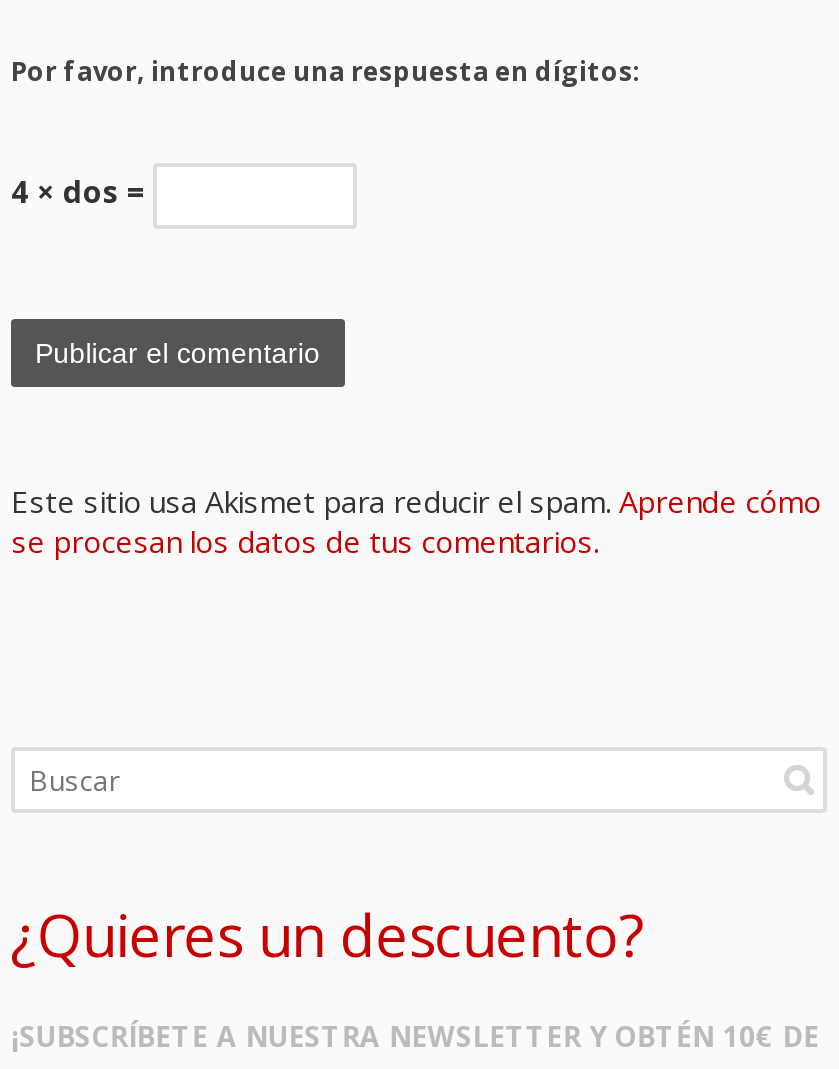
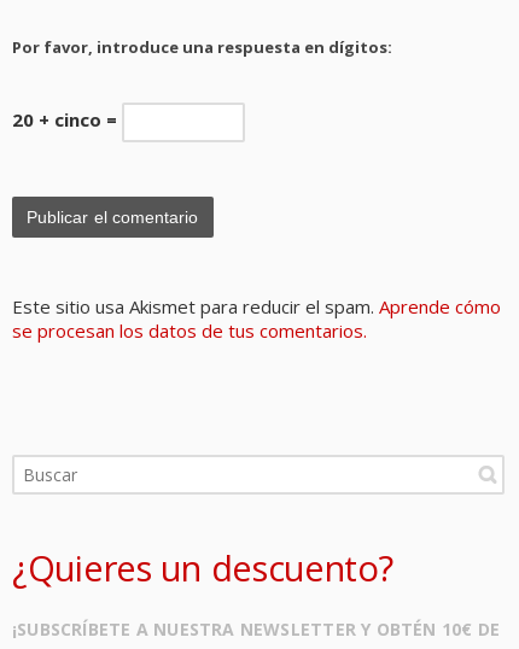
[11,171,153,211] 4 × dos = -> [12,108,122,132] 20 + cinco =

